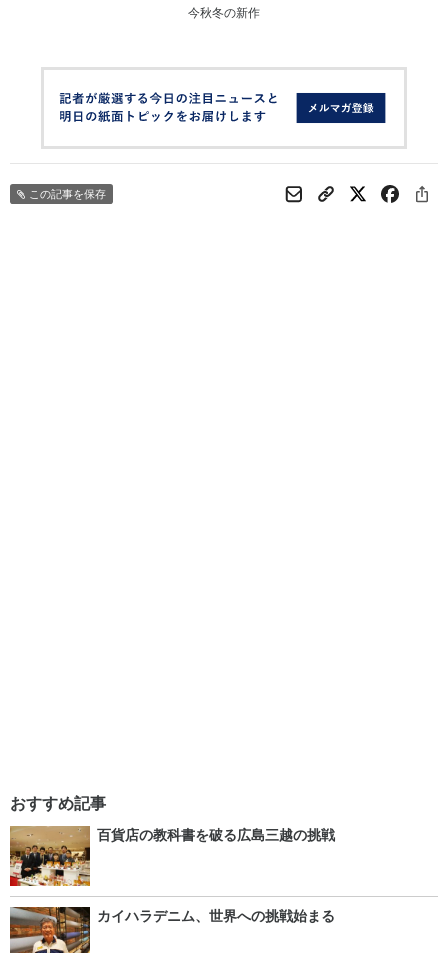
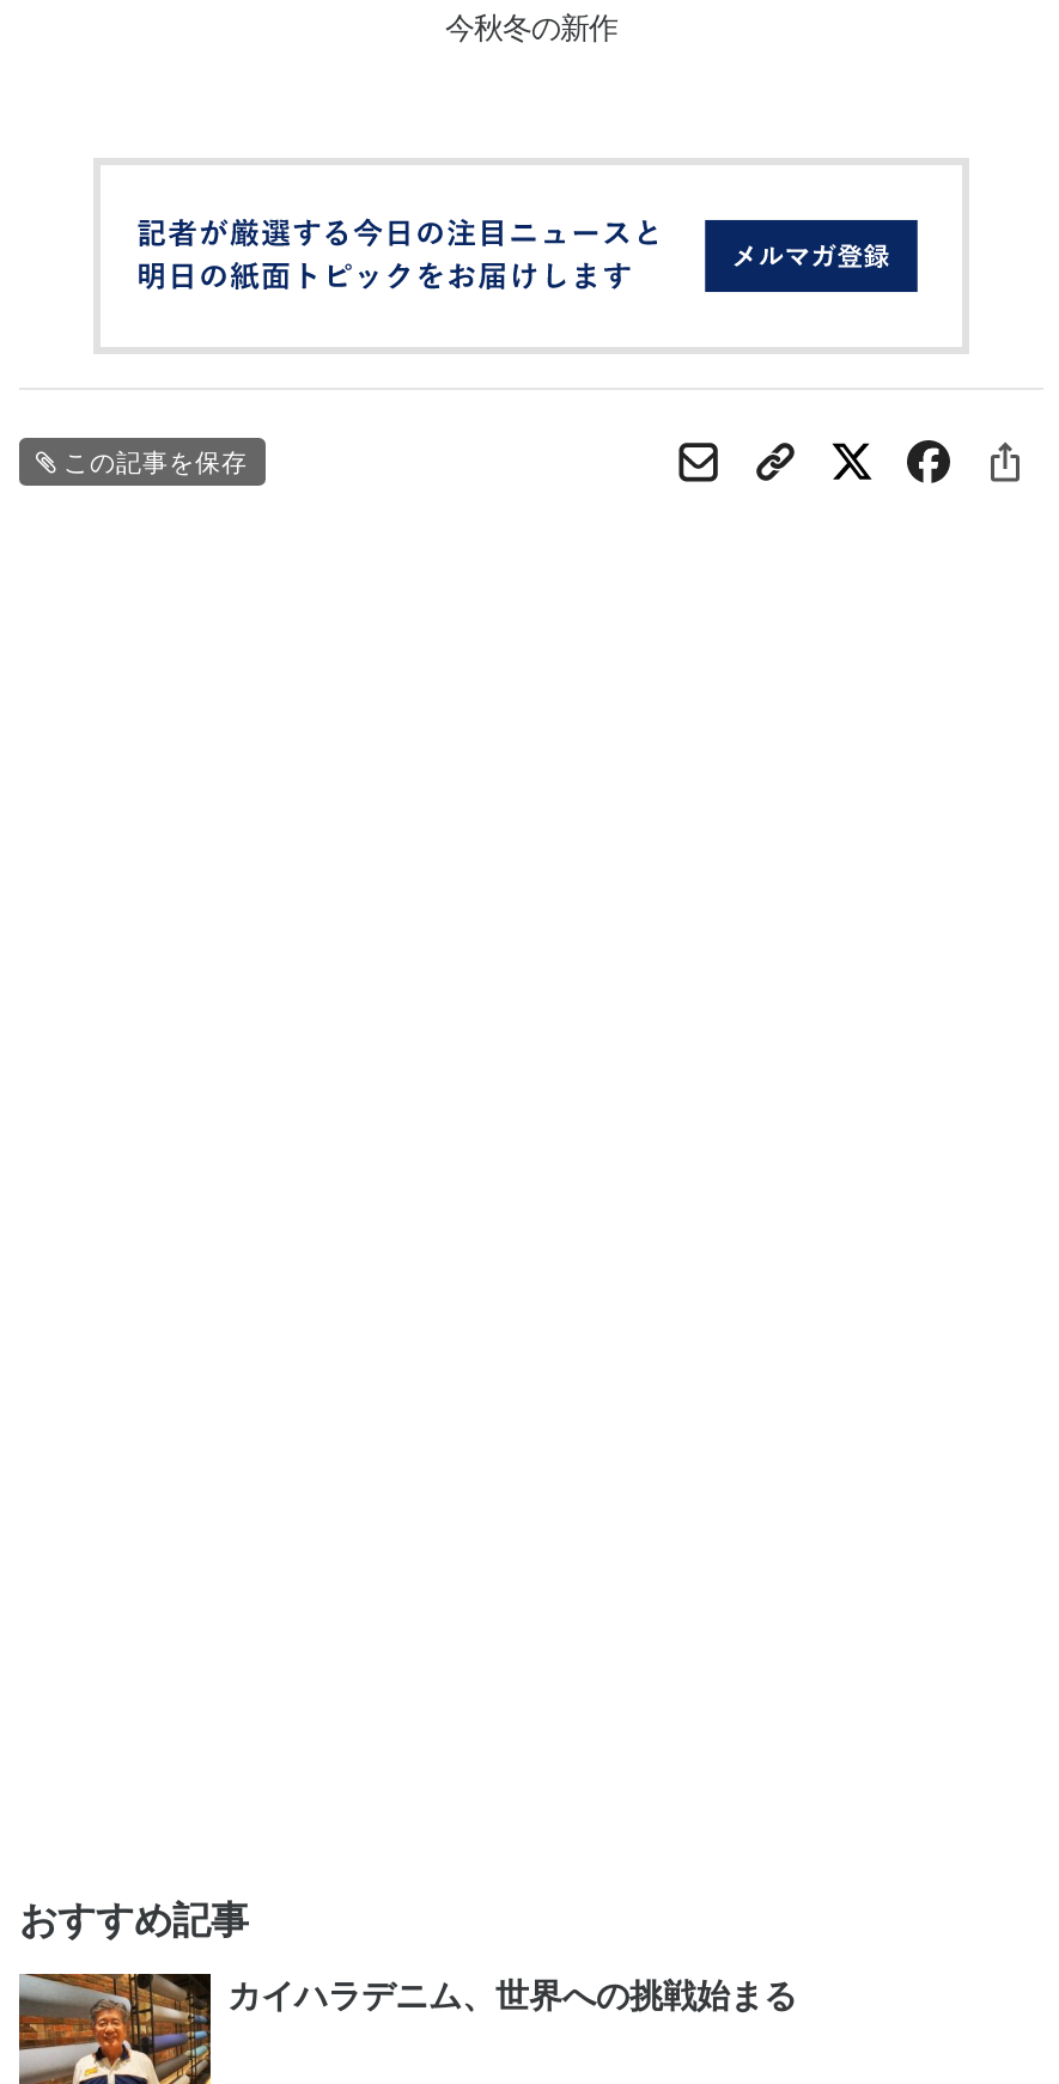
[9,825,335,894] [image] | 百貨店の教科書を破る広島三越の挑戦 -> none

